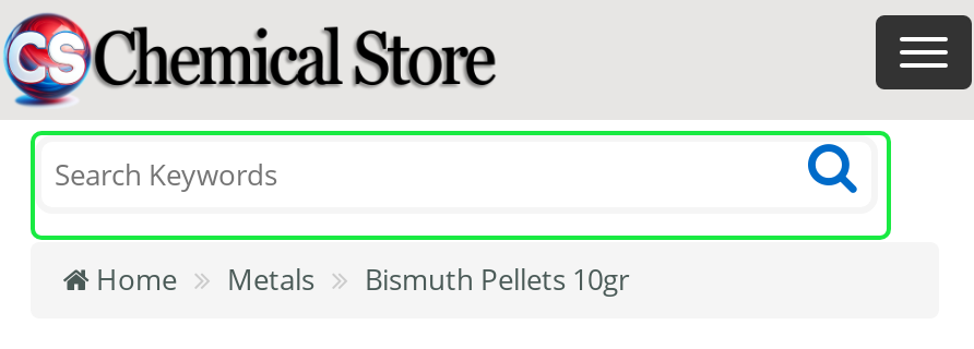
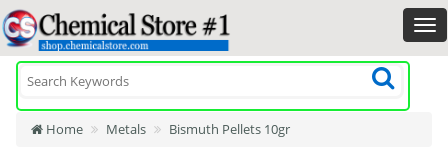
[13,11,498,109] [image] -> [6,7,230,52] [image]

